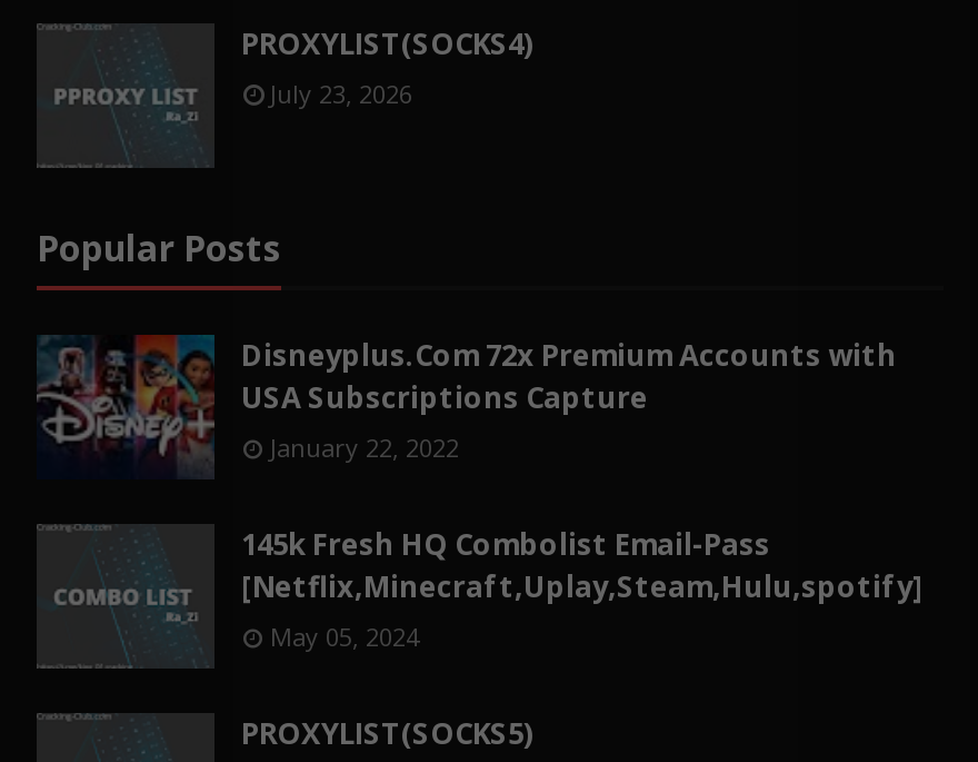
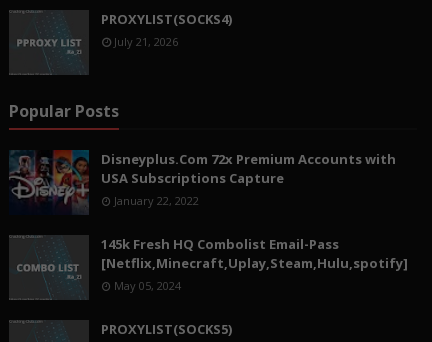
[270,77,412,110] July 23, 2026 -> [114,34,178,49] July 21, 2026

